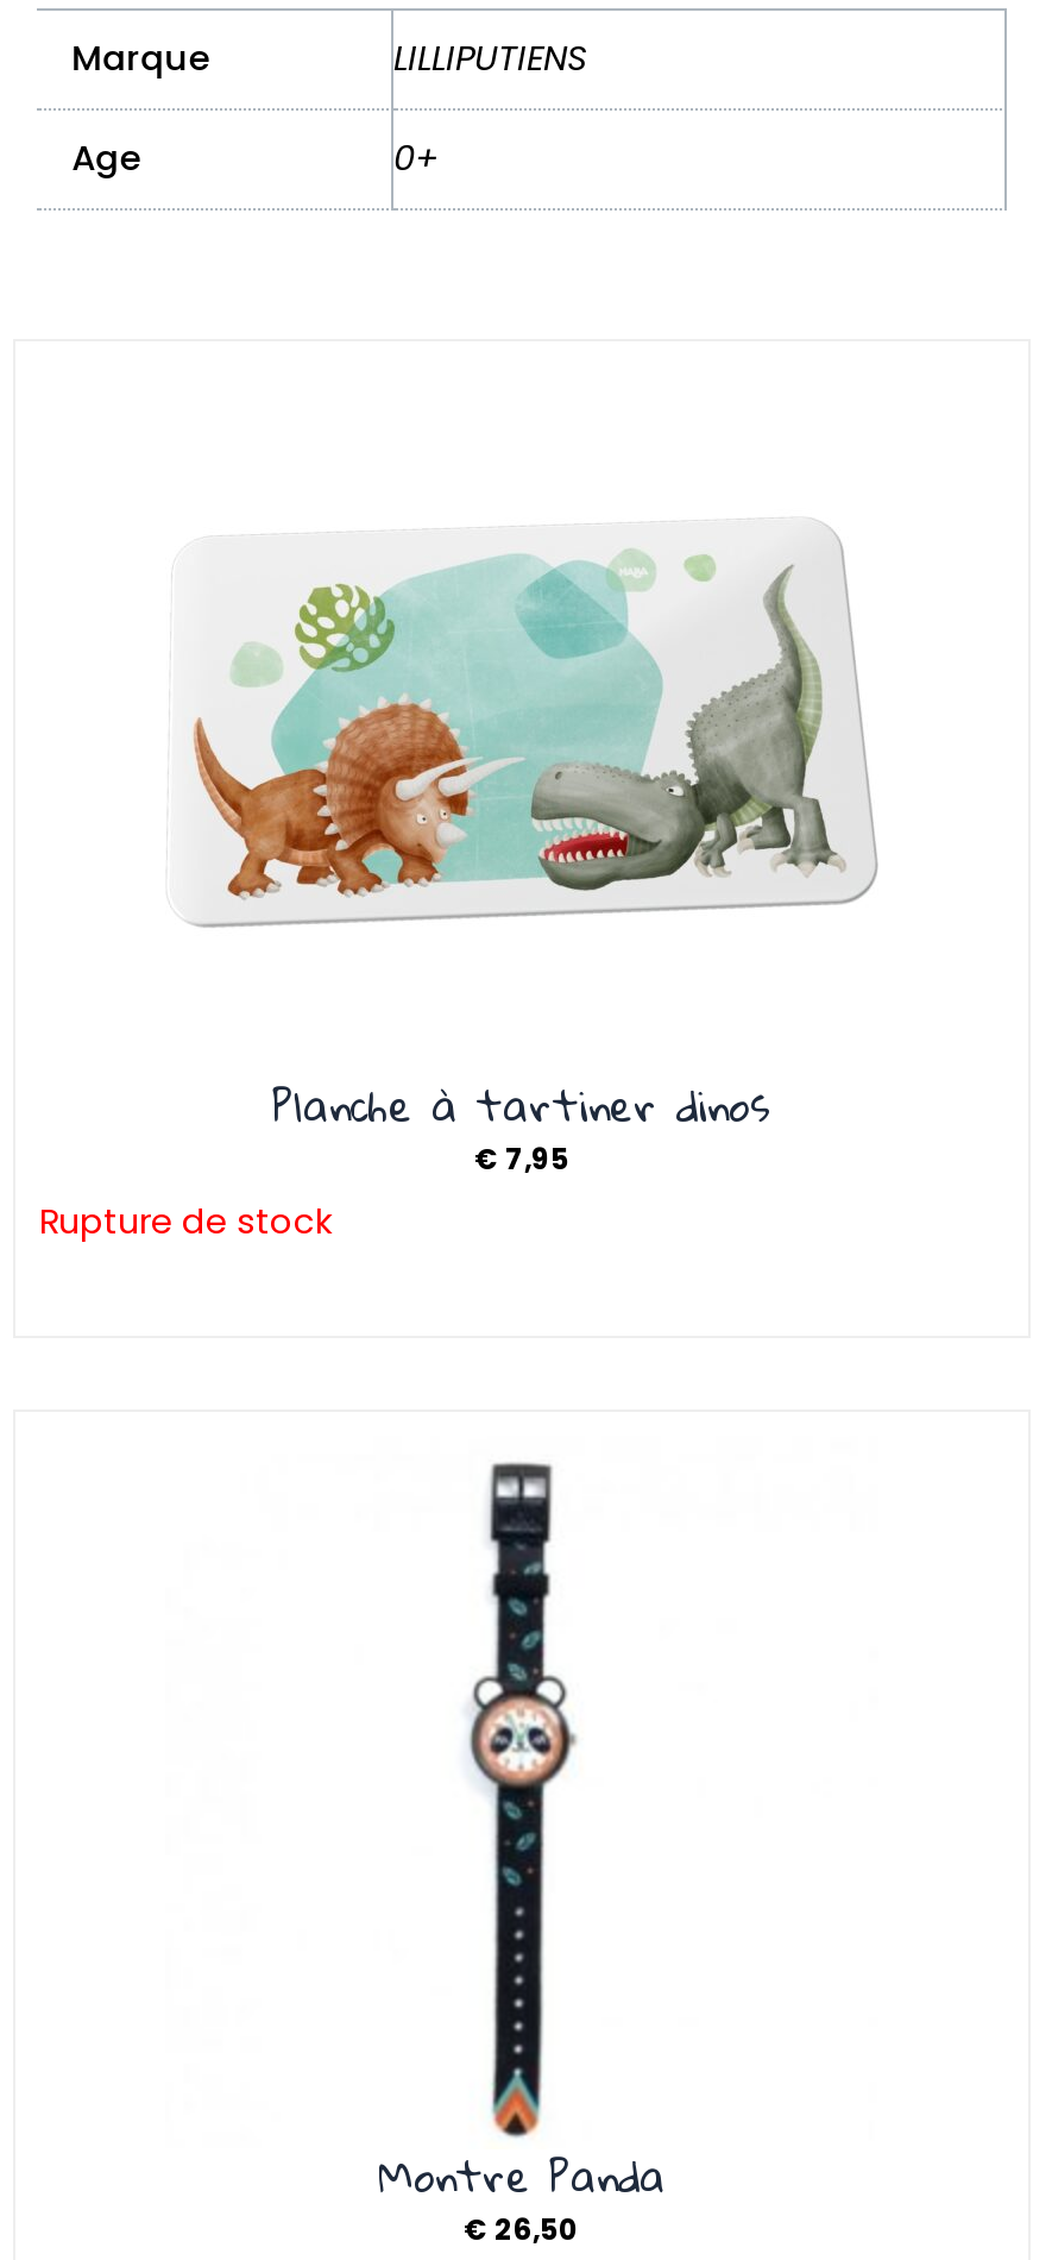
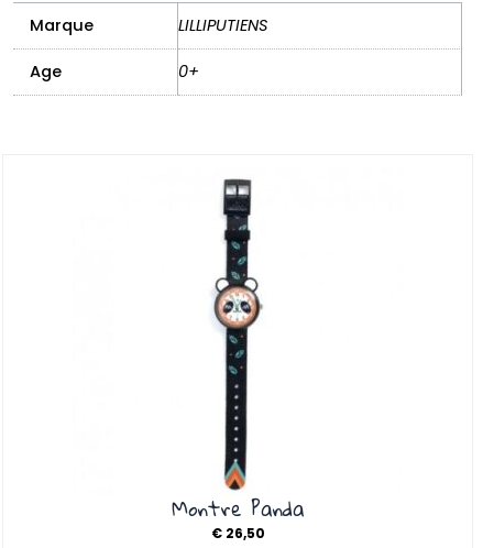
[191,533,878,928] [image] -> none
[39,1064,771,1246] Planche à tartiner dinos | €7,95 | Rupture de stock -> none

